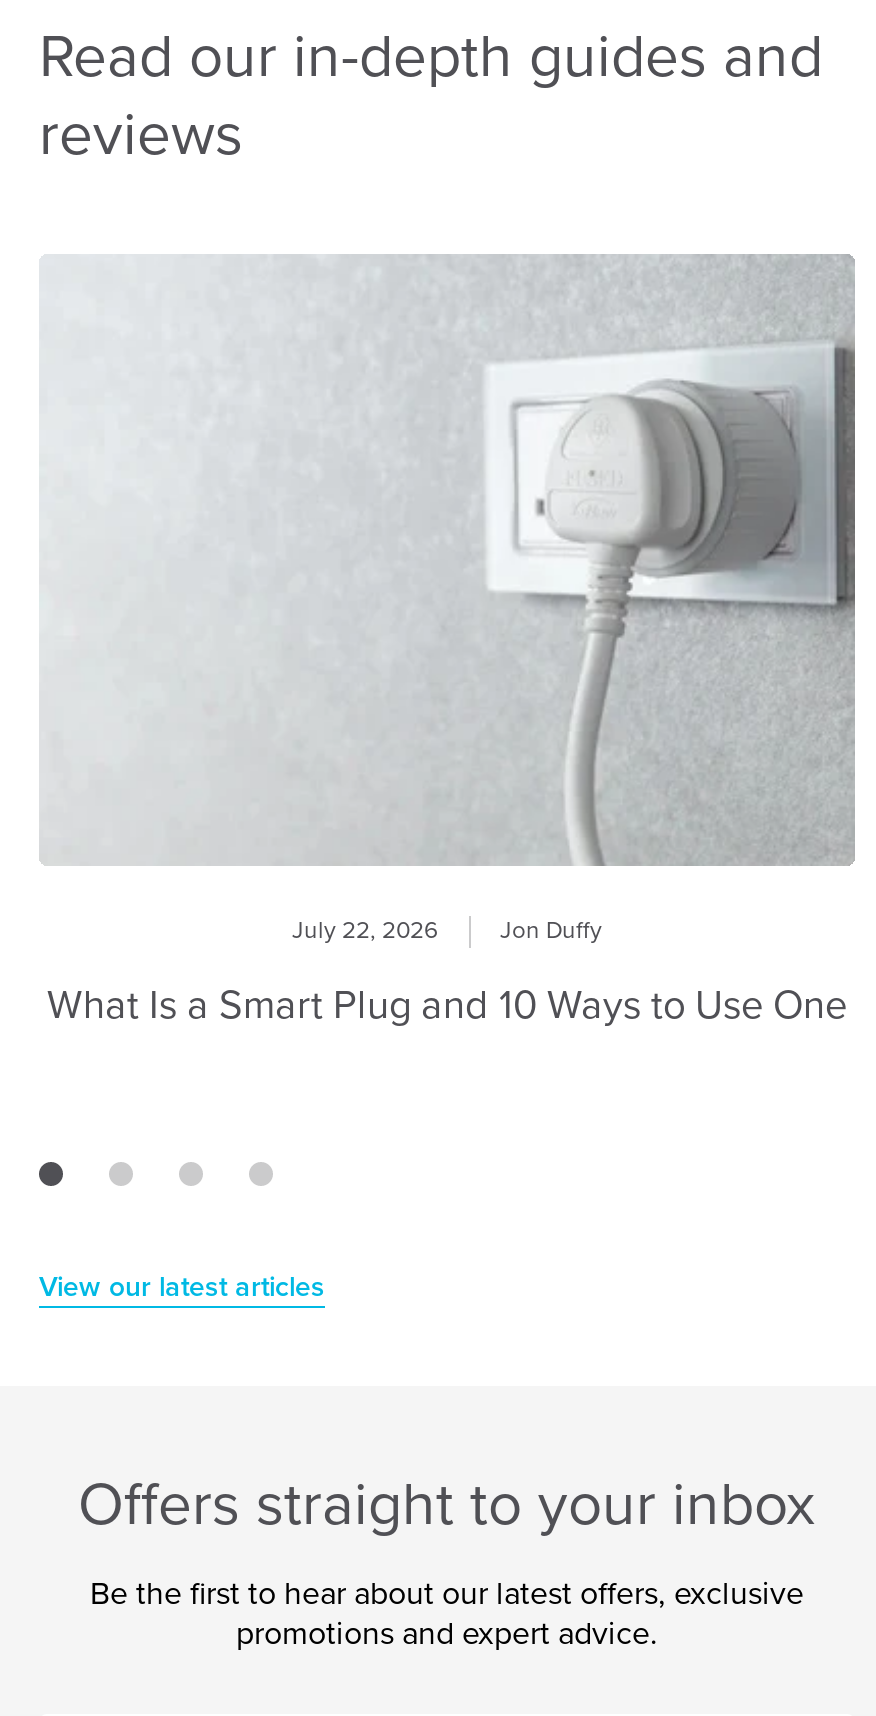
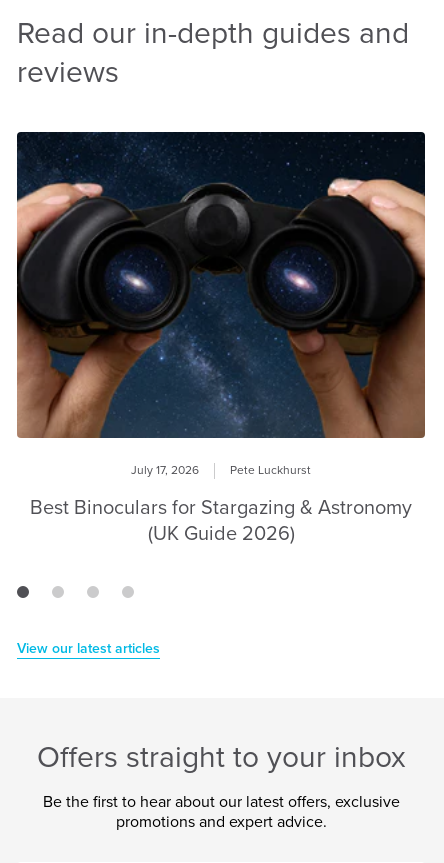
[39,254,857,1034] [image] | July 22, 2026 | Jon Duffy | What Is a Smart Plug and 10 Ways to Use One -> [16,131,426,548] [image] | July 17, 2026 | Pete Luckhurst | Best Binoculars for Stargazing & Astronomy | (UK Guide 2026)

